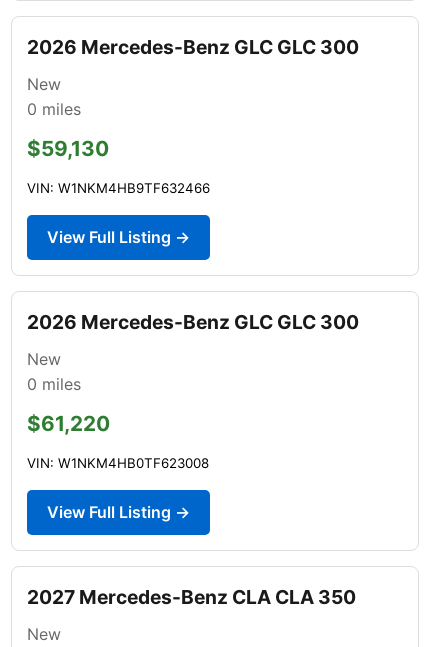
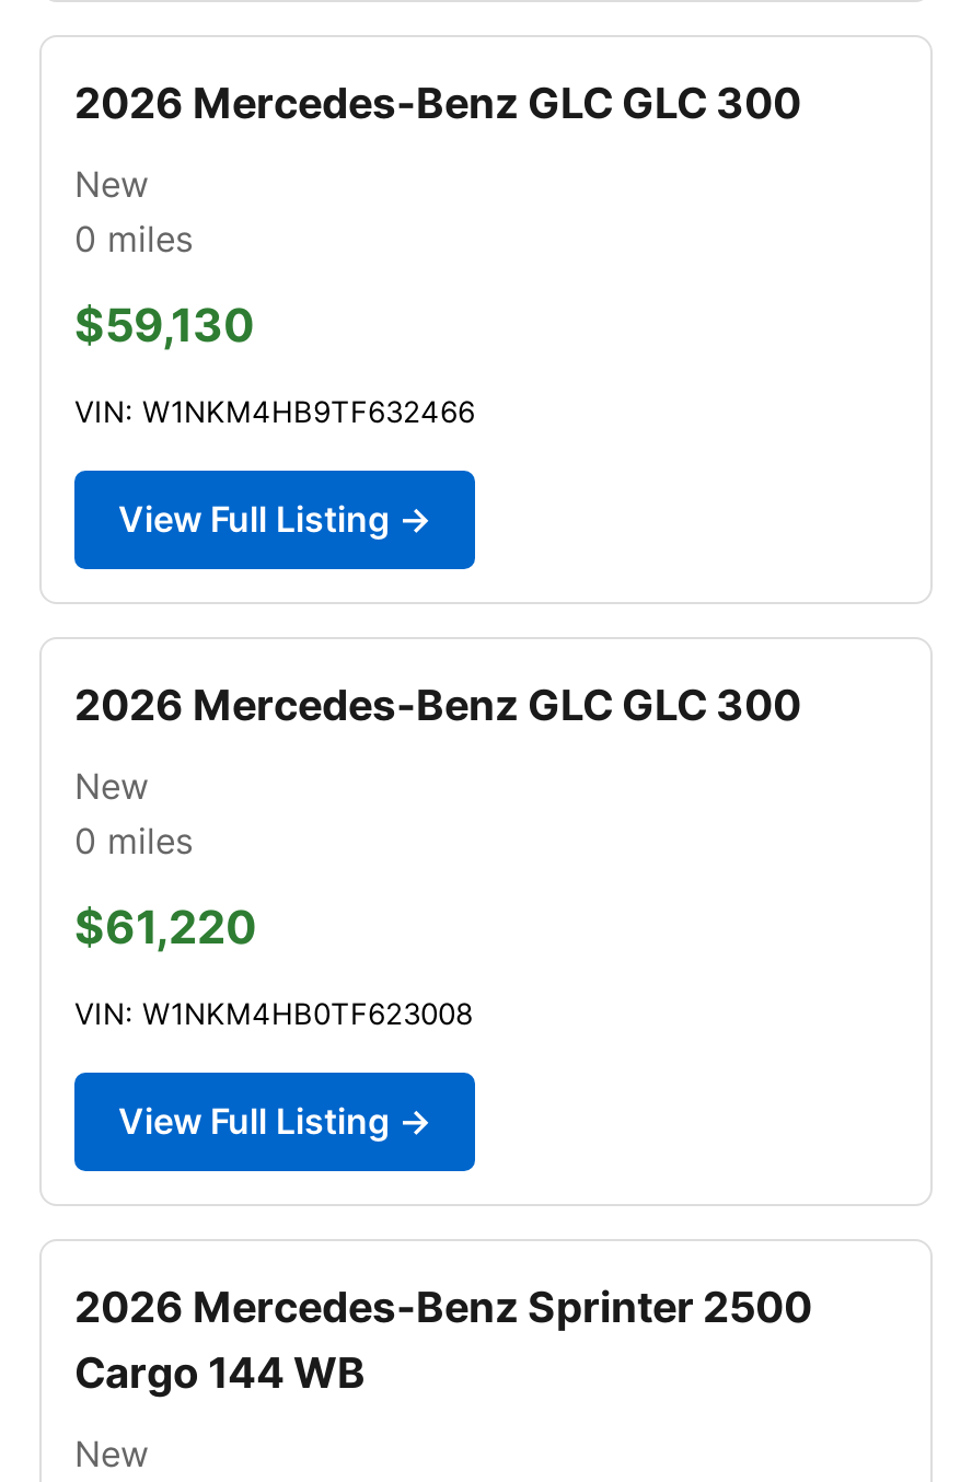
[27,585,356,609] 2027 Mercedes-Benz CLA CLA 350 -> [74,1280,812,1399] 2026 Mercedes-Benz Sprinter 2500 | Cargo 144 WB

